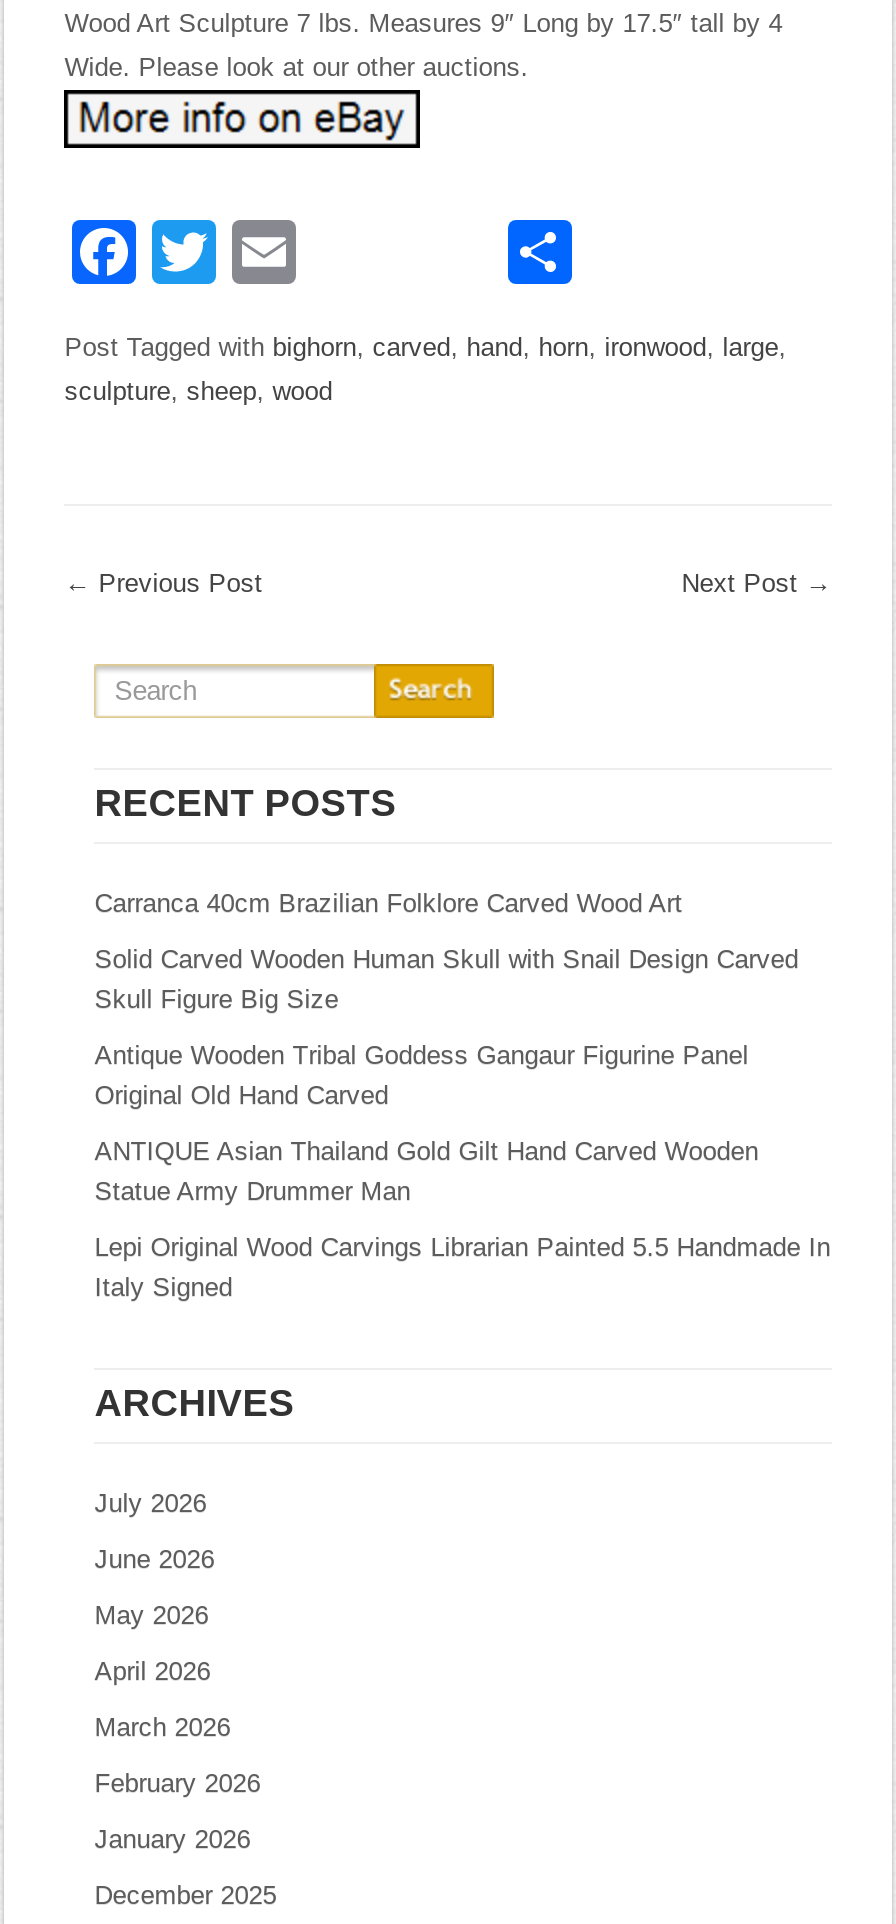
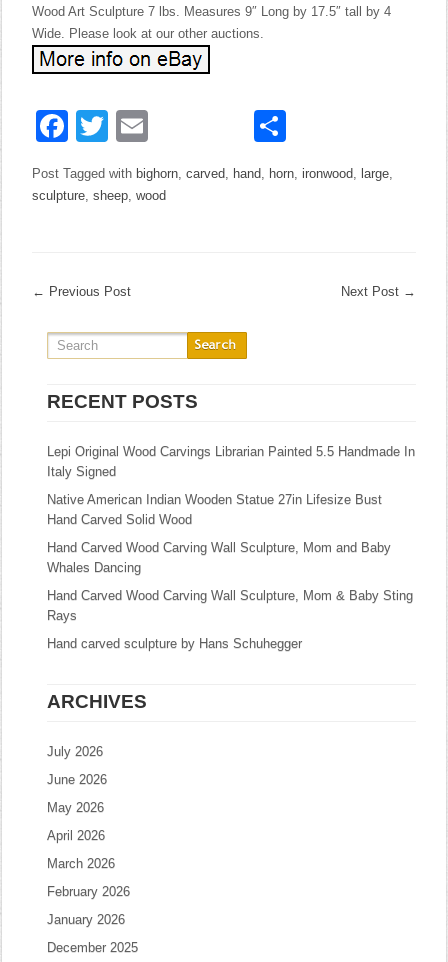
[94,888,798,1206] Carranca 40cm Brazilian Folklore Carved Wood Art | Solid Carved Wooden Human Skull with Snail Design Carved | Skull Figure Big Size | Antique Wooden Tribal Goddess Gangaur Figurine Panel | Original Old Hand Carved | ANTIQUE Asian Thailand Gold Gilt Hand Carved Wooden | Statue Army Drummer Man -> none
moved [94,1232,830,1302] -> [47,444,415,479]: Lepi Original Wood Carvings Librarian Painted 5.5 Handmade In | Italy Signed
none -> [47,492,413,651] Native American Indian Wooden Statue 27in Lifesize Bust | Hand Carved Solid Wood | Hand Carved Wood Carving Wall Sculpture, Mom and Baby | Whales Dancing | Hand Carved Wood Carving Wall Sculpture, Mom & Baby Sting | Rays | Hand carved sculpture by Hans Schuhegger

